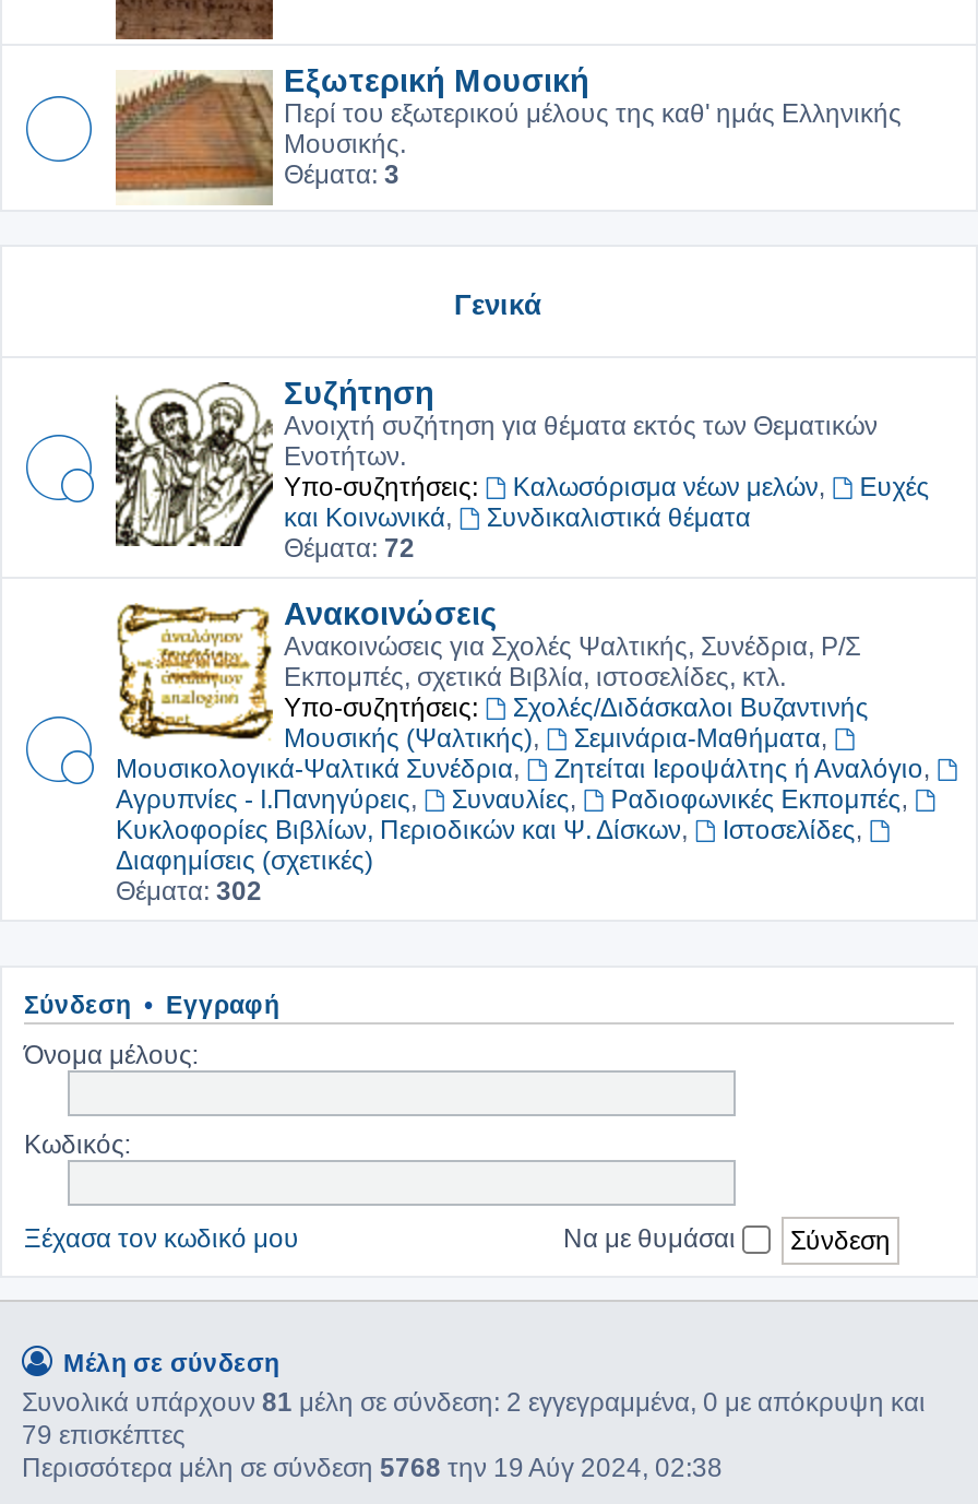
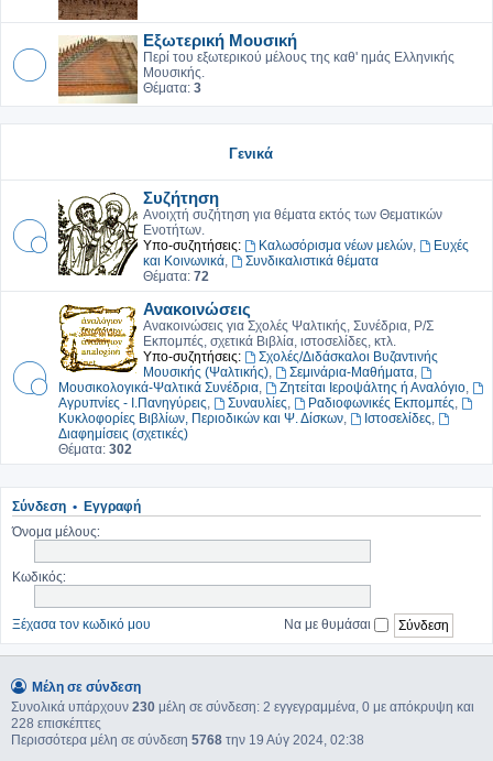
[22,1387,926,1418] Συνολικά υπάρχουν 81 μέλη σε σύνδεση: 2 εγγεγραμμένα, 0 με απόκρυψη και -> [11,699,474,715] Συνολικά υπάρχουν 230 μέλη σε σύνδεση: 2 εγγεγραμμένα, 0 με απόκρυψη και
[22,1420,186,1450] 79 επισκέπτες -> [11,716,101,731] 228 επισκέπτες

